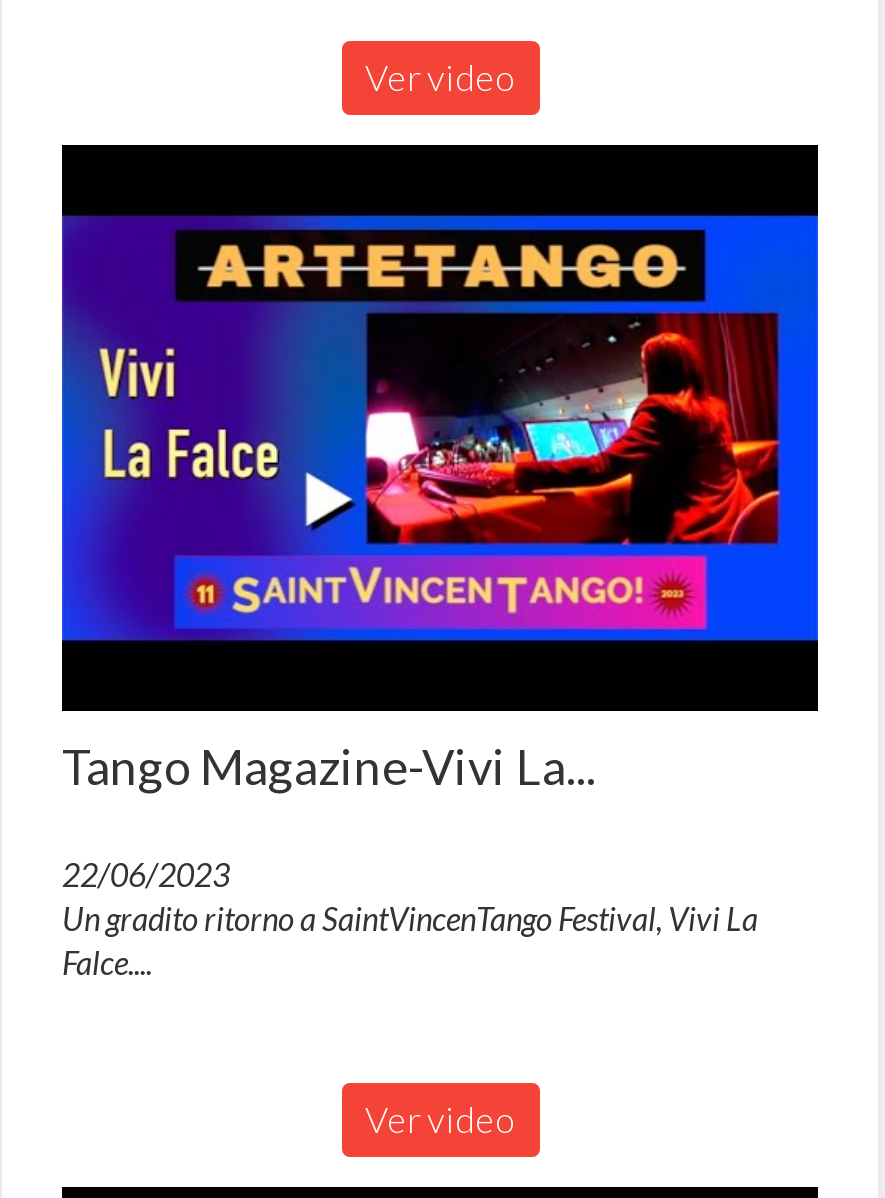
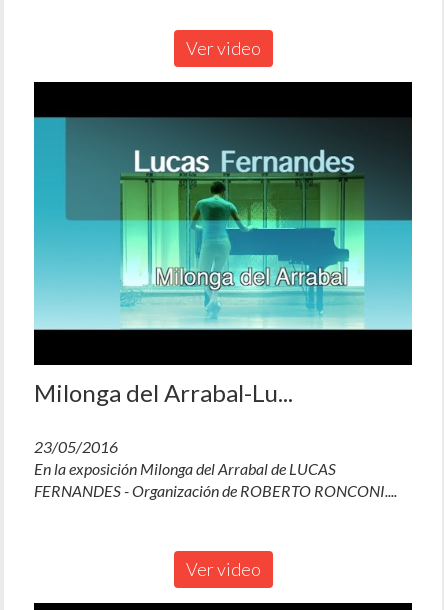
[60,213,820,643] [image] -> [33,116,413,331] [image]
[62,738,596,796] Tango Magazine-Vivi La... -> [34,378,293,407] Milonga del Arrabal-Lu...
[62,856,758,982] 22/06/2023 | Un gradito ritorno a SaintVincenTango Festival, Vivi La | Falce.... -> [34,437,397,500] 23/05/2016 | En la exposición Milonga del Arrabal de LUCAS | FERNANDES - Organización de ROBERTO RONCONI....

